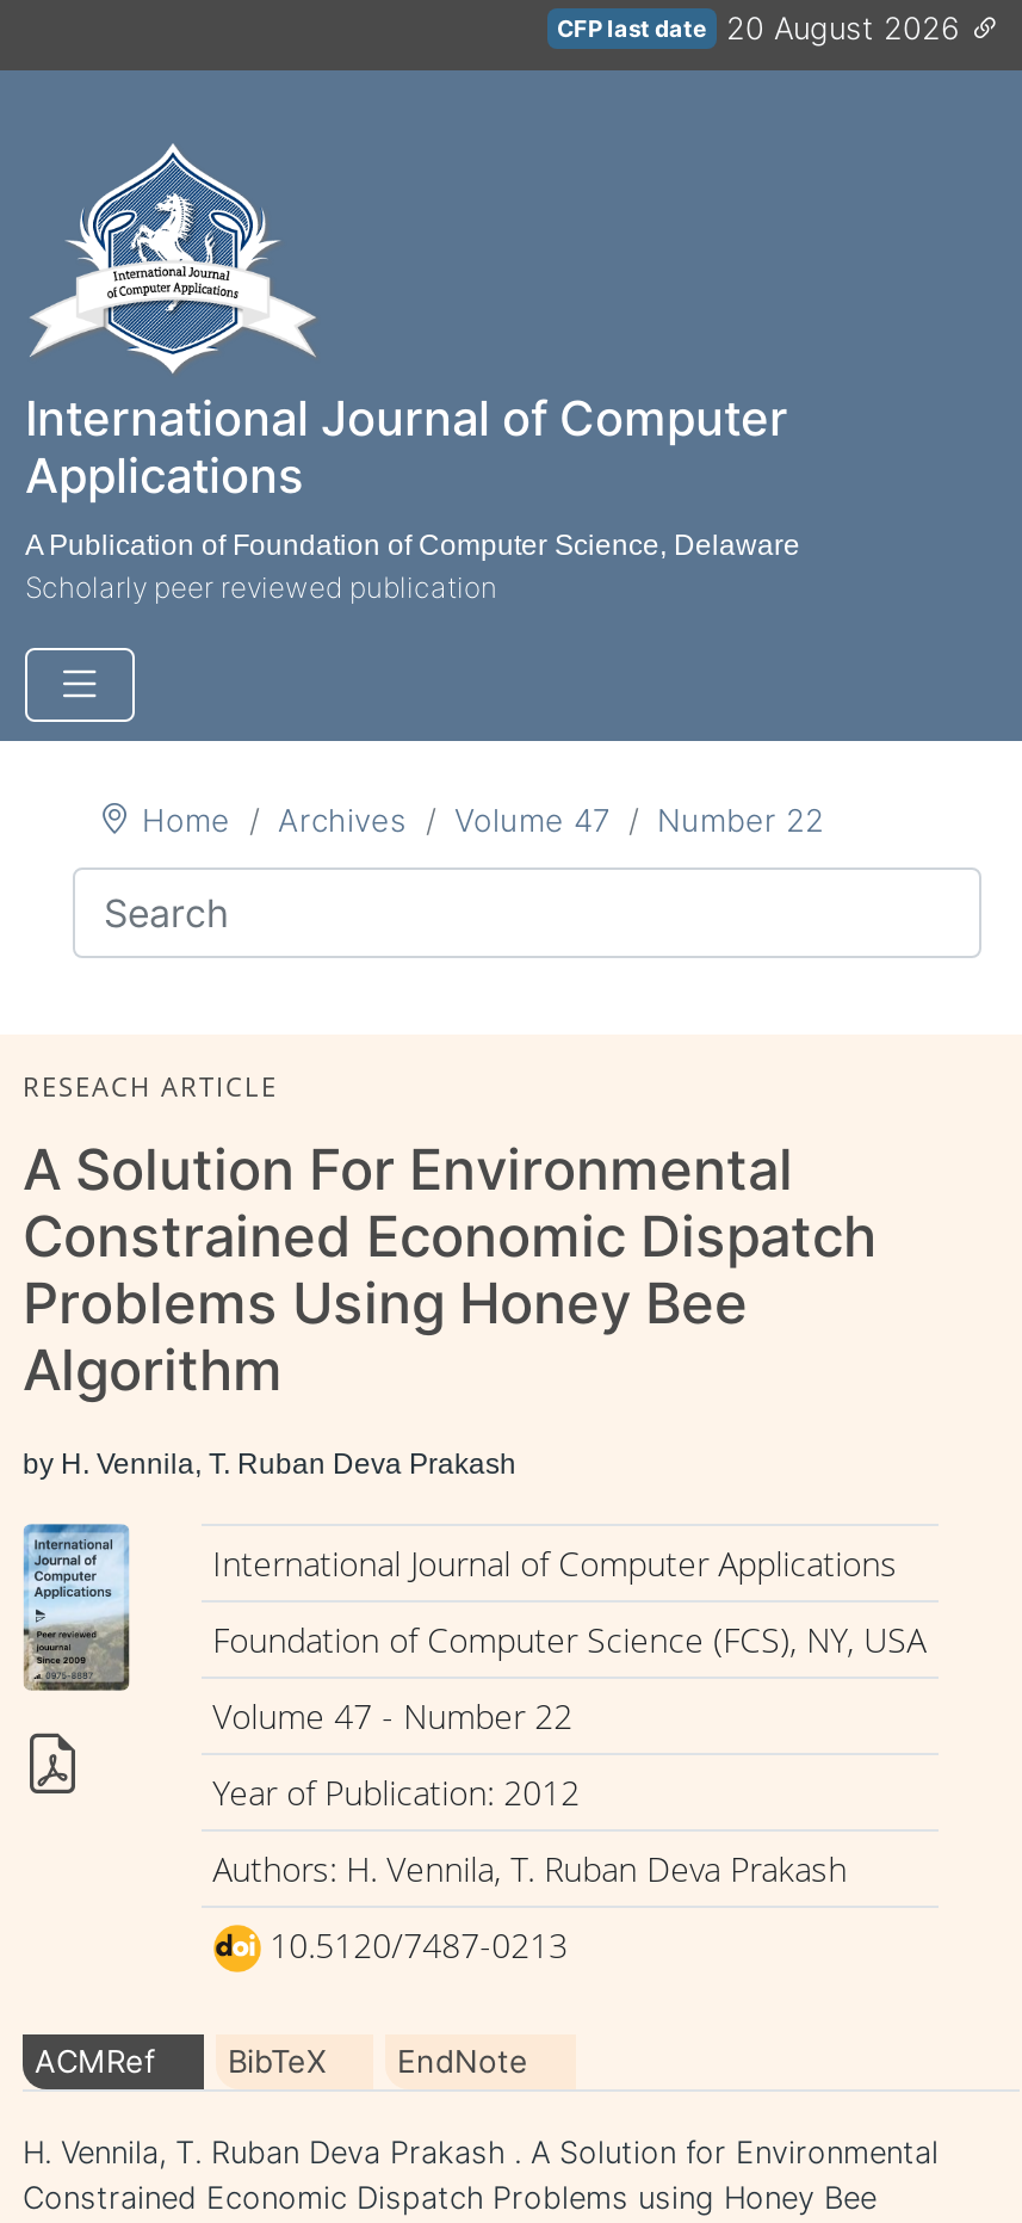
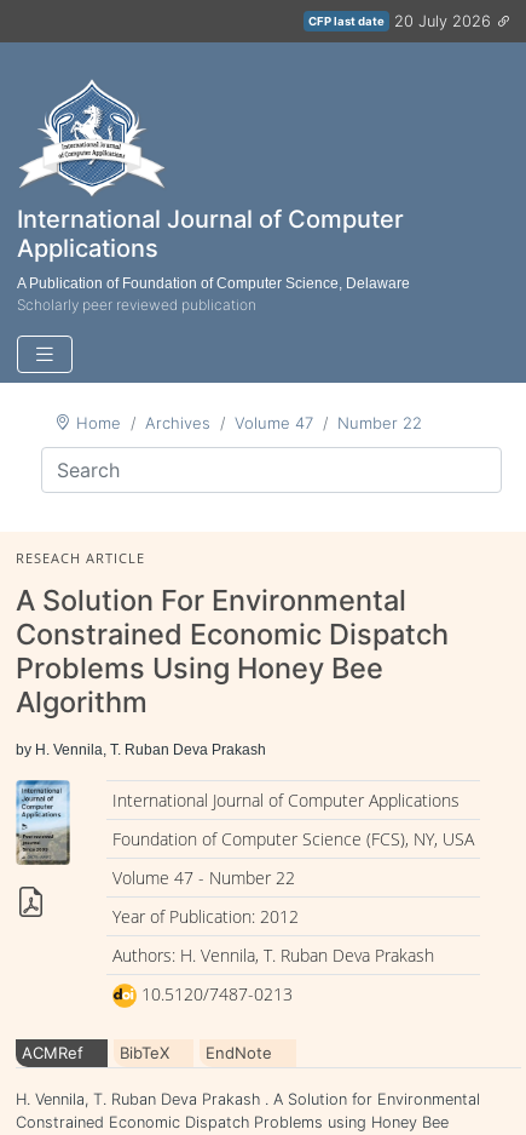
[557,11,970,47] CFP last date 20 August 2026 -> [308,12,496,30] CFP last date 20 July 2026

